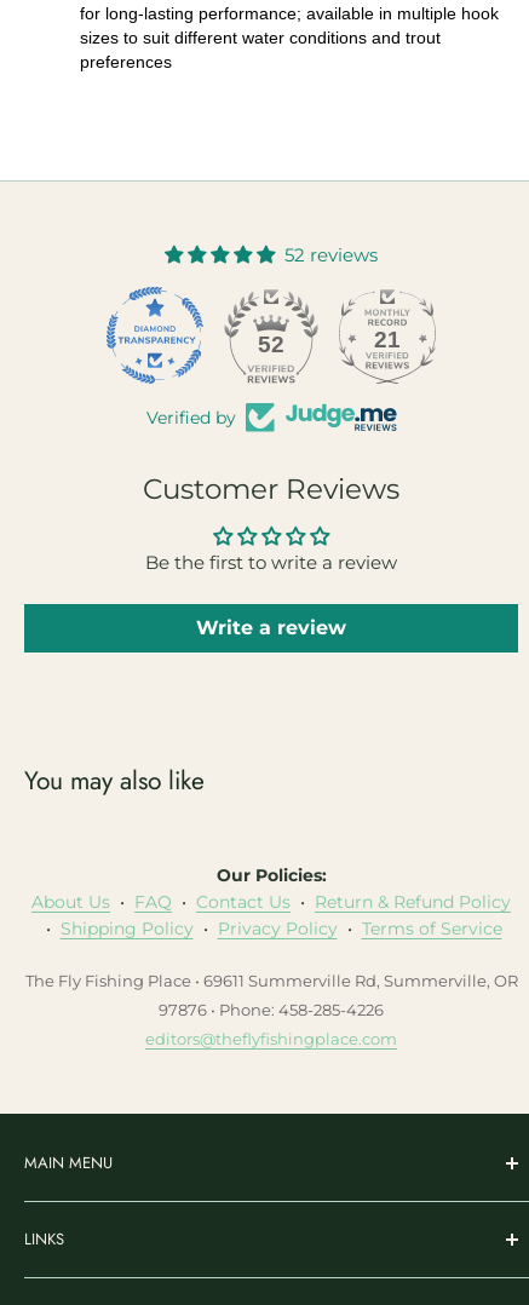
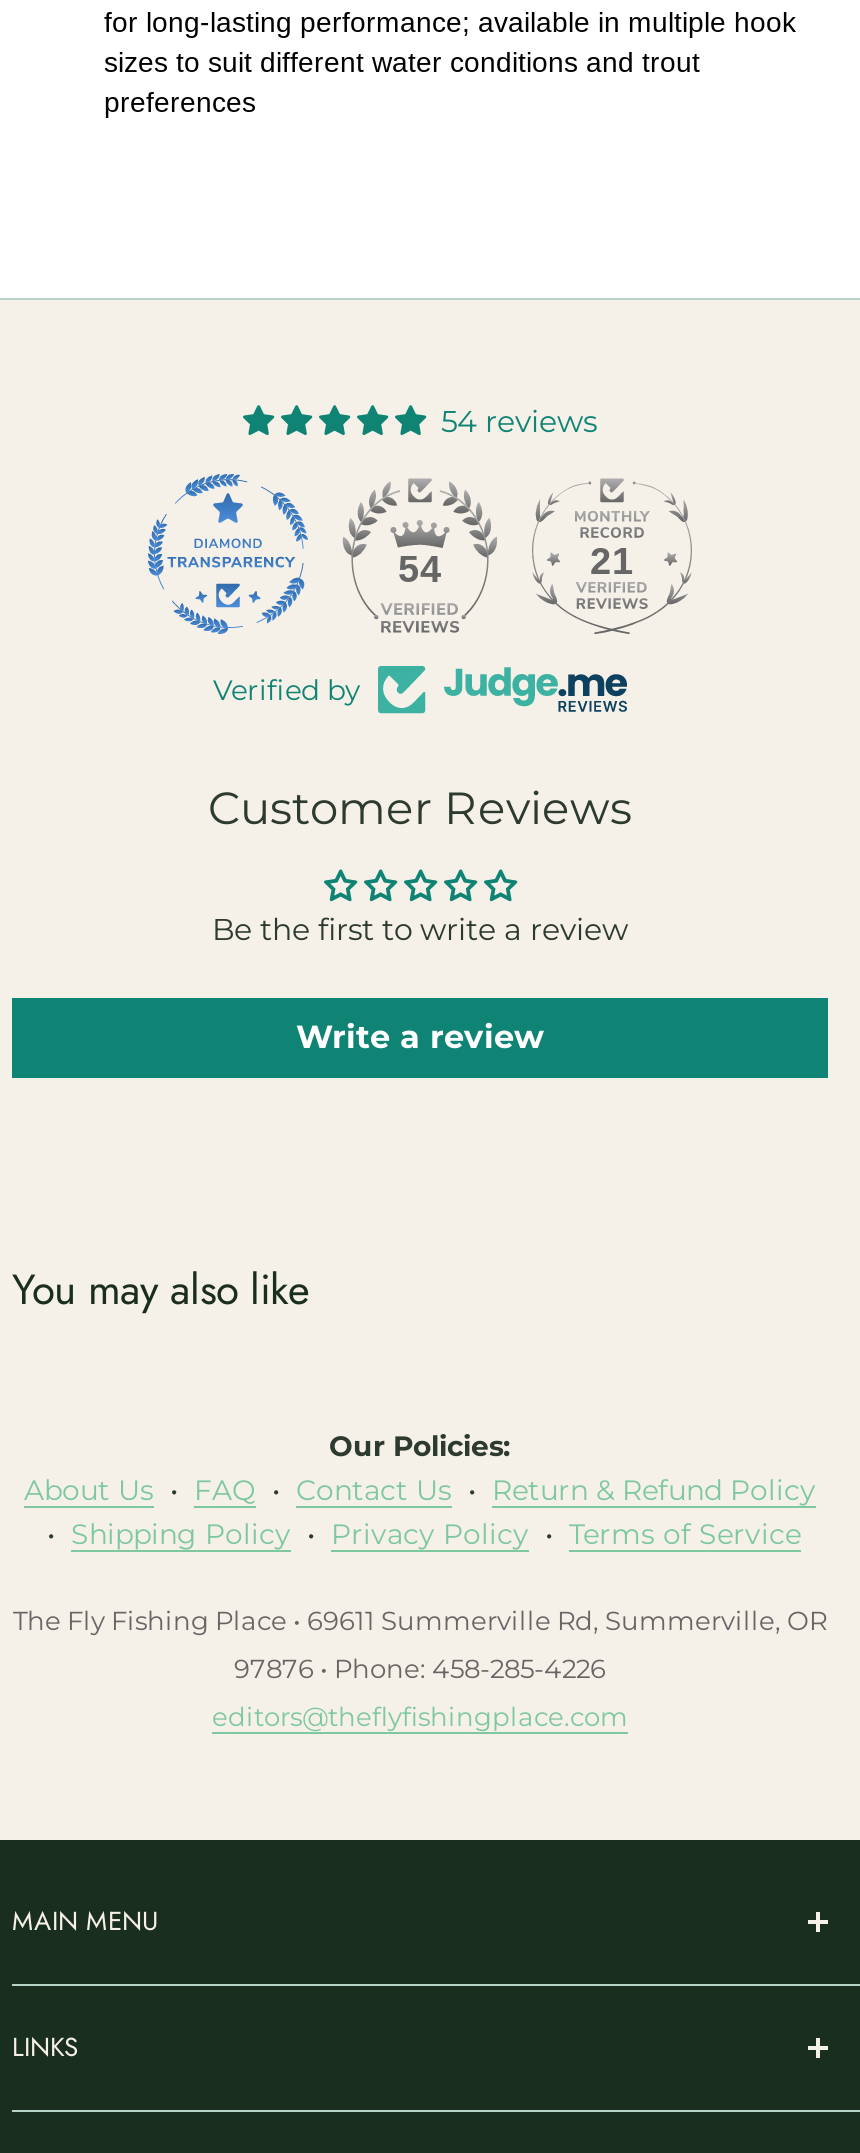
[284,243,378,266] 52 reviews -> [441,402,597,440] 54 reviews
[258,332,284,357] 52 -> [398,548,442,590] 54

